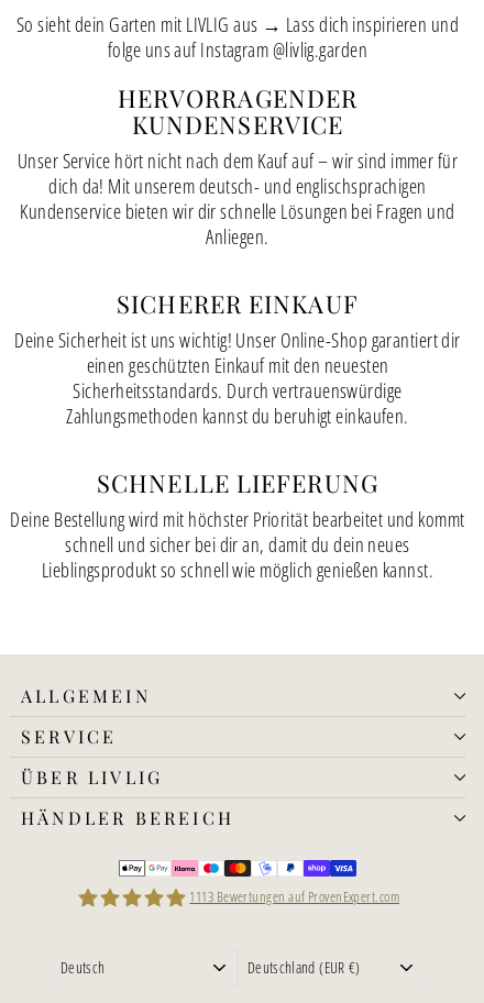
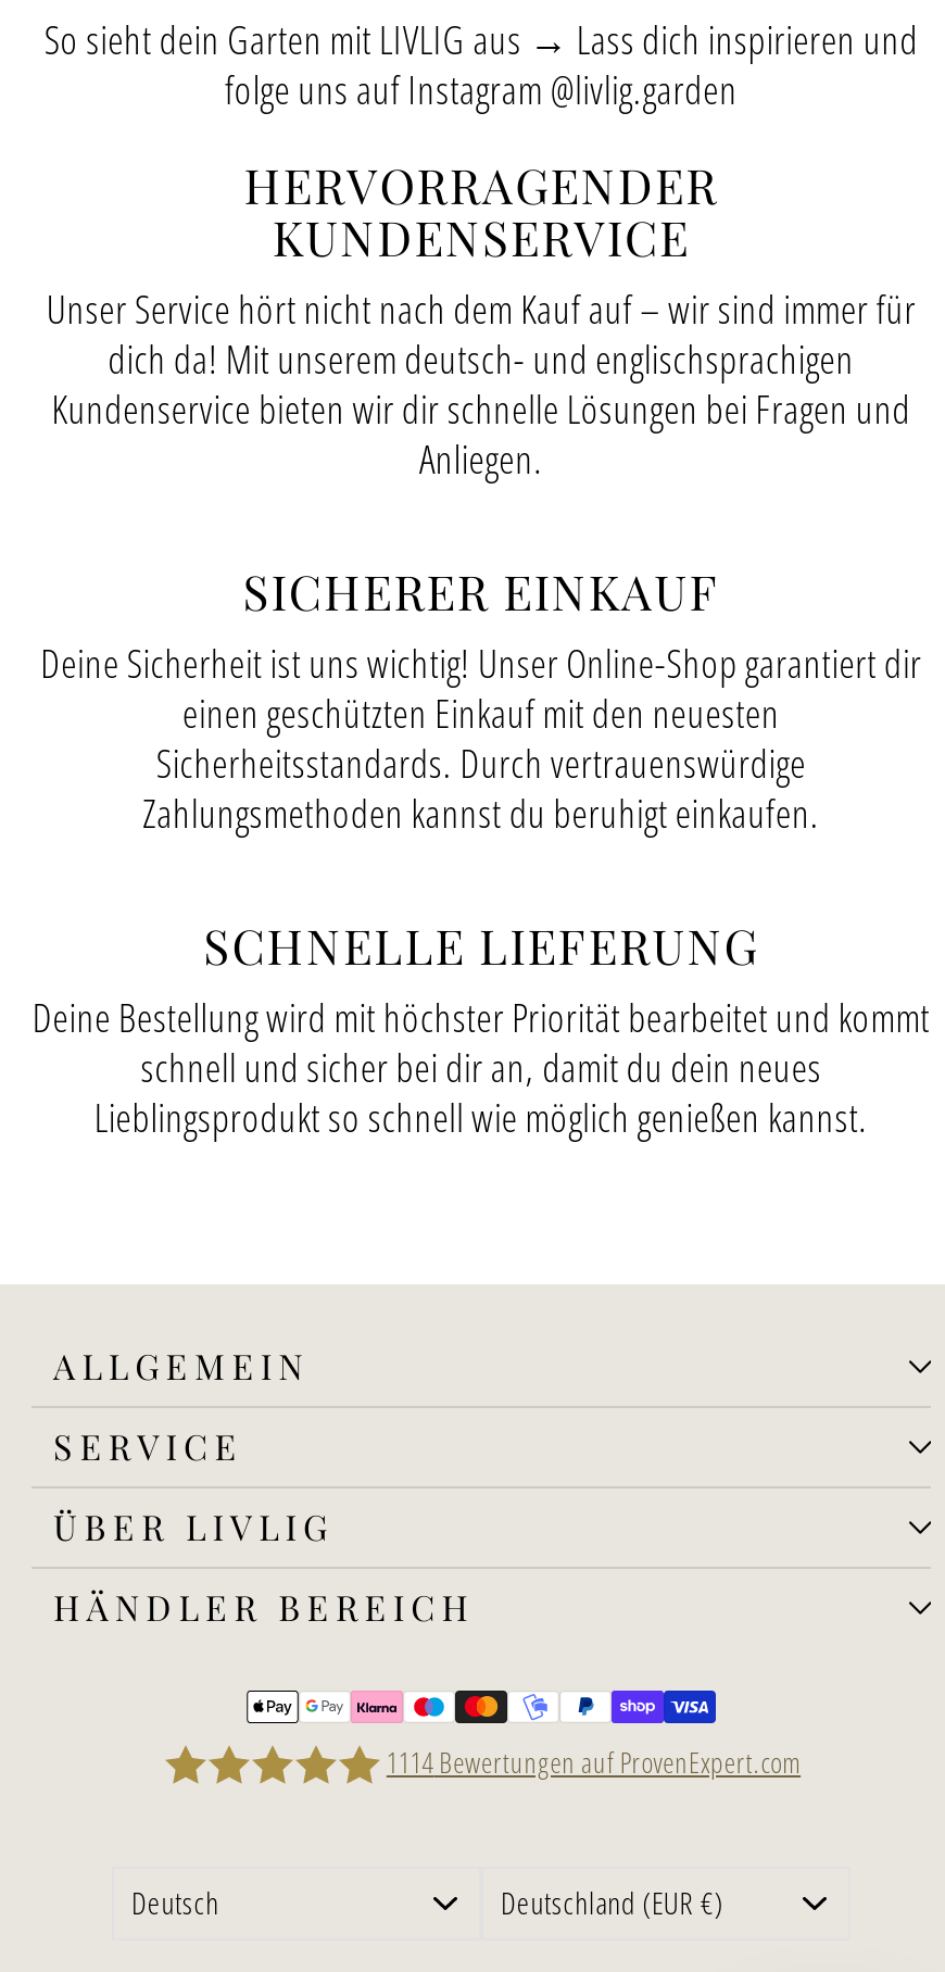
[190,886,399,906] 1113 Bewertungen auf ProvenExpert.com -> [386,1743,801,1782] 1114 Bewertungen auf ProvenExpert.com

